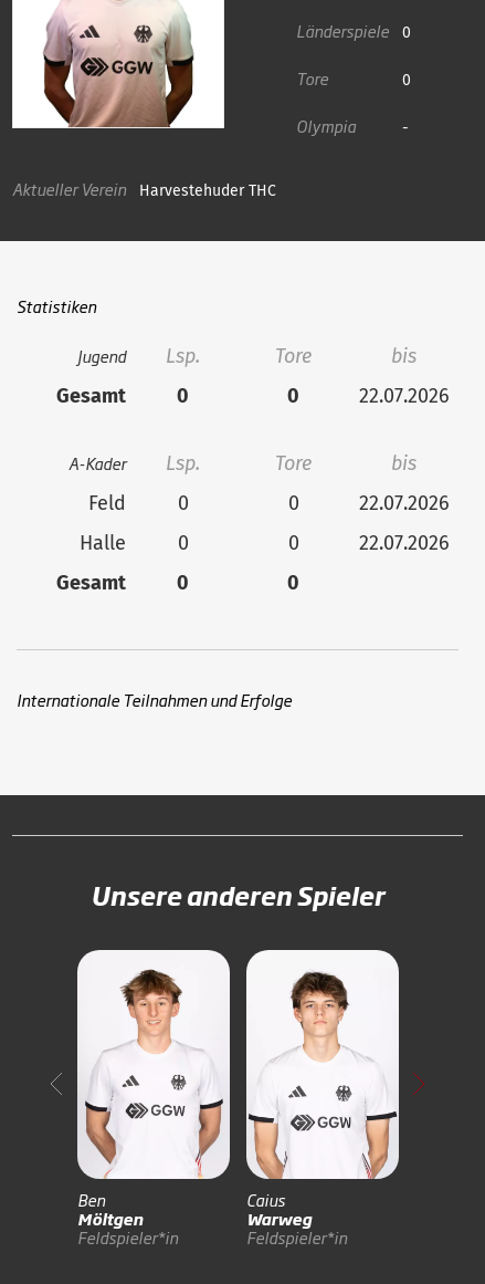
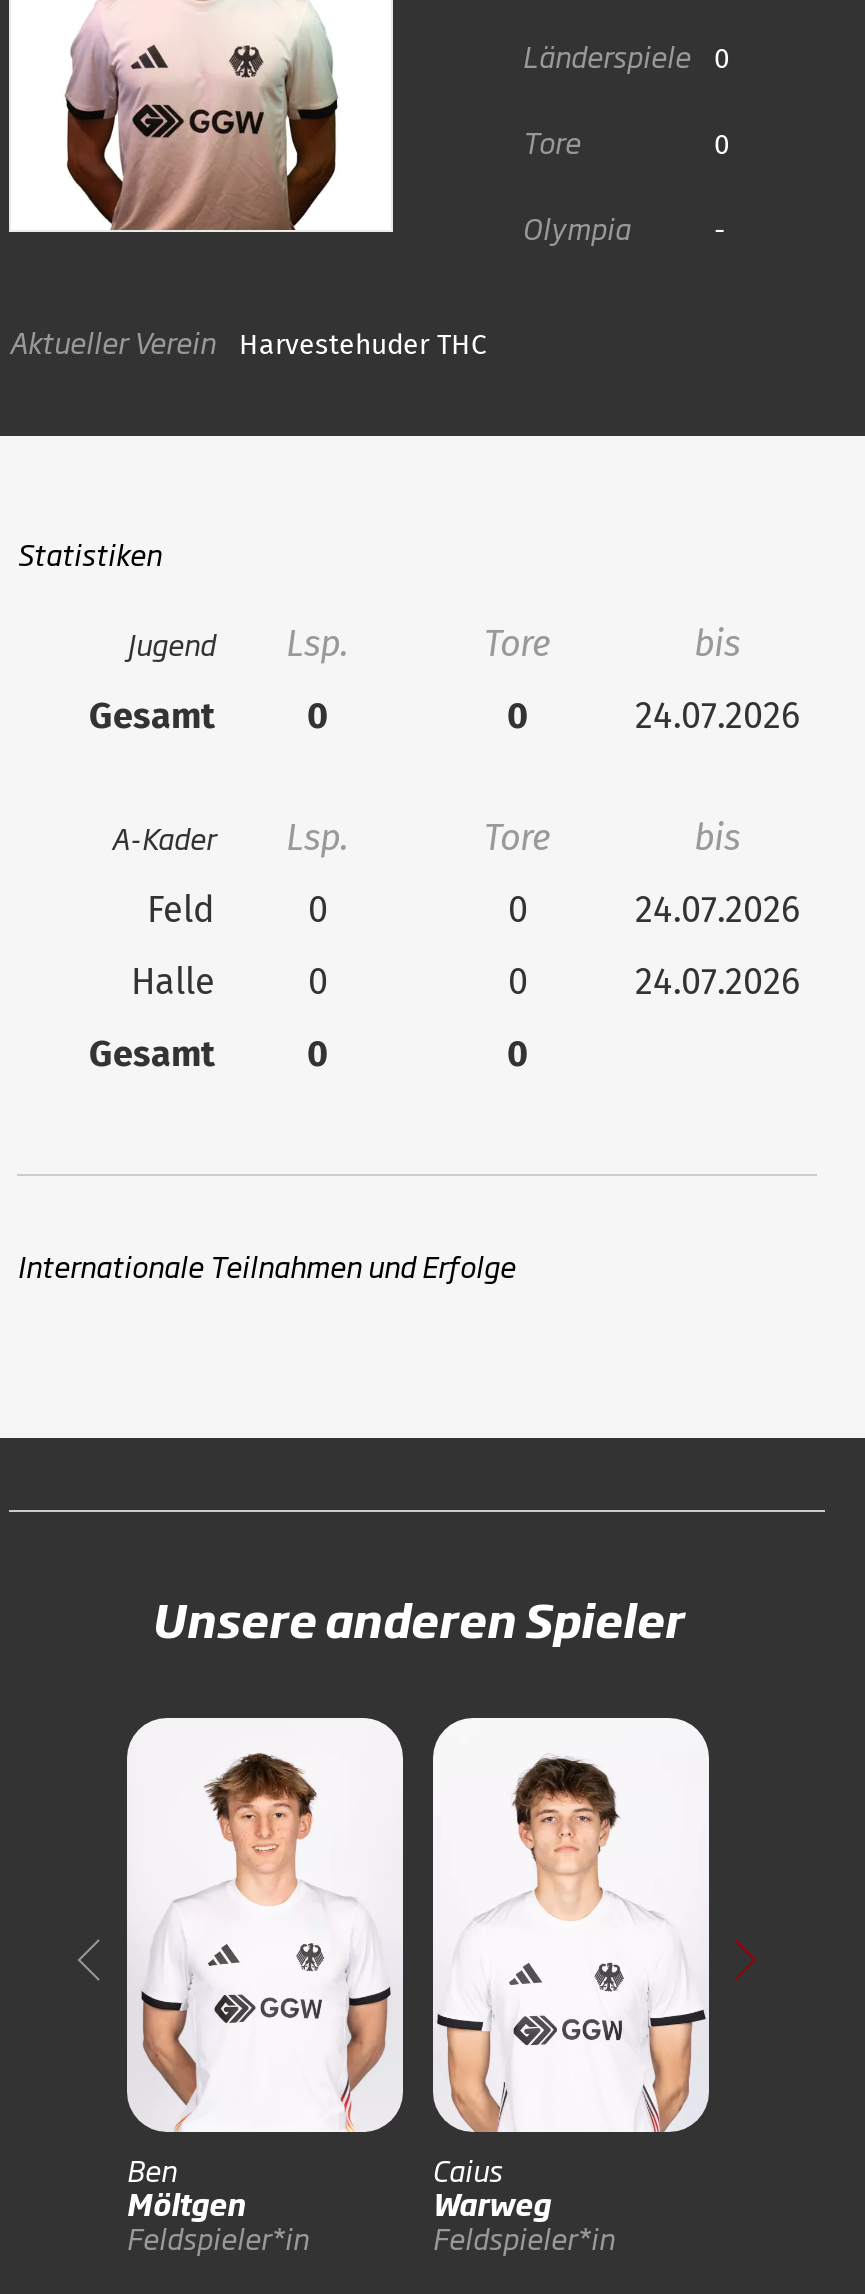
[359,384,449,408] 22.07.2026 -> [635,694,801,738] 24.07.2026
[359,491,449,515] 22.07.2026 -> [635,888,801,932] 24.07.2026
[359,531,449,555] 22.07.2026 -> [635,960,801,1004] 24.07.2026

